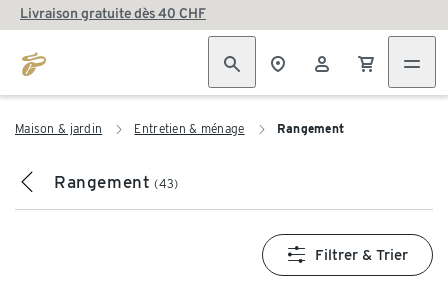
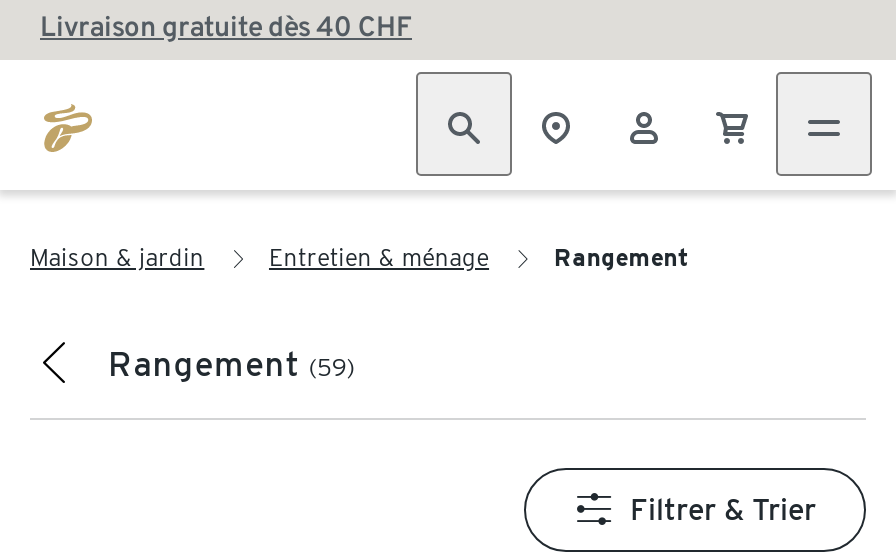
[54,171,178,191] Rangement (43) -> [108,343,355,383] Rangement (59)

